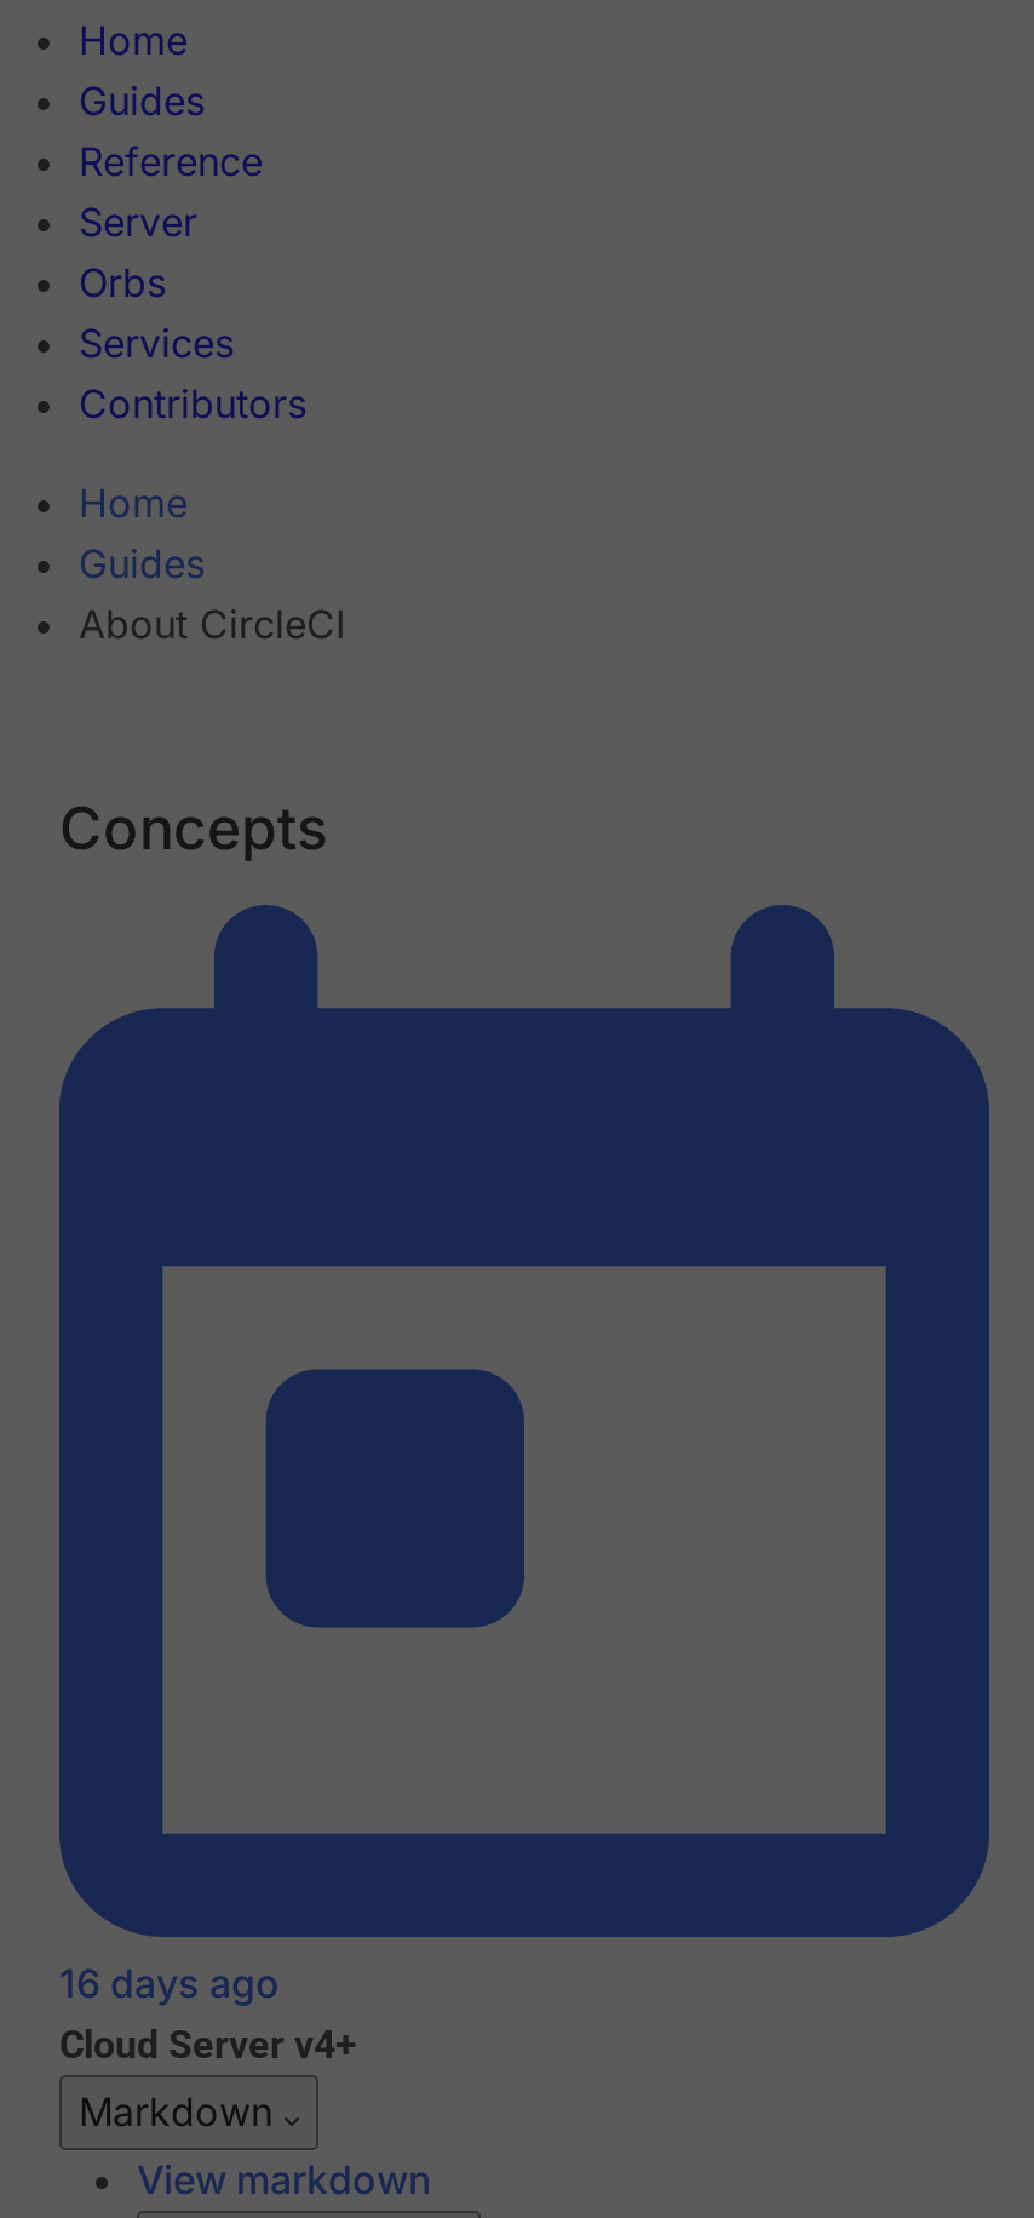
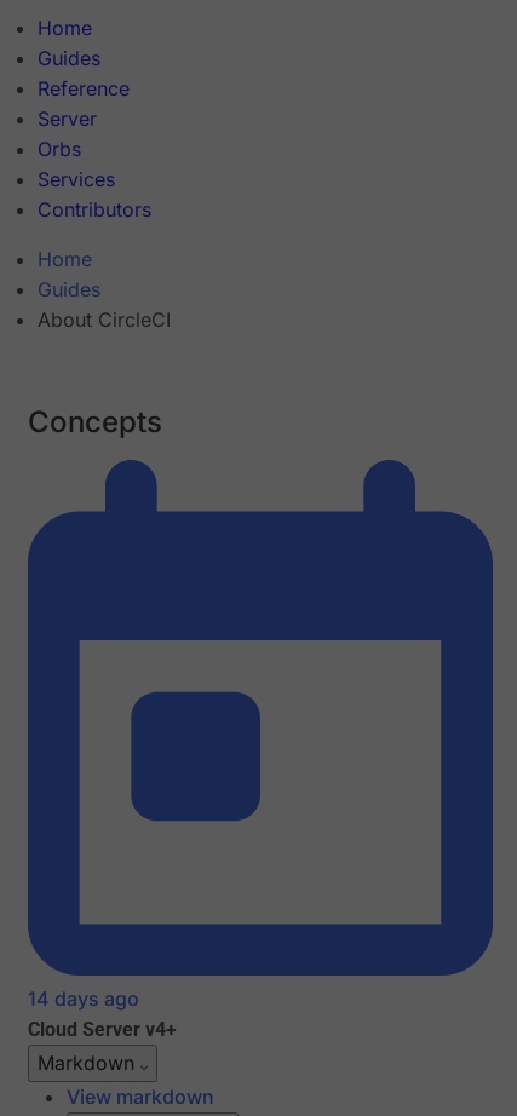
[59,1960,280,2008] 16 days ago -> [28,987,139,1011] 14 days ago

